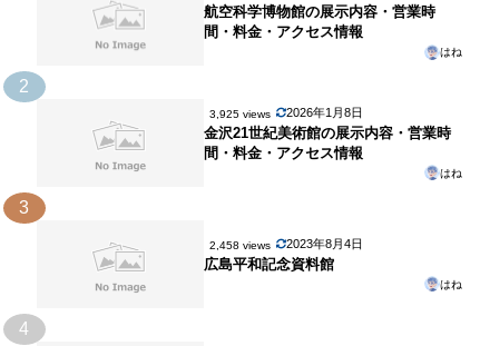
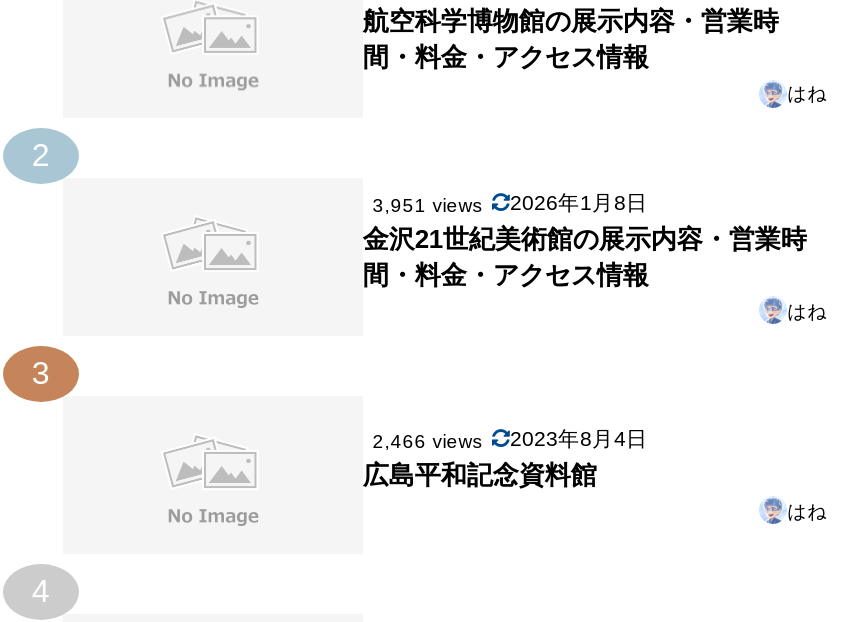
[209,106,363,120] 3,925 views 2026年1月8日 -> [372,190,648,216] 3,951 views 2026年1月8日
[209,237,363,251] 2,458 views 2023年8月4日 -> [372,426,648,451] 2,466 views 2023年8月4日

